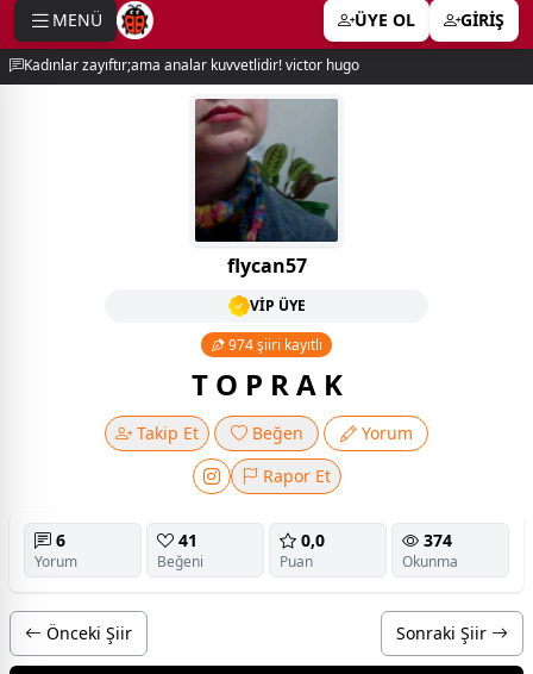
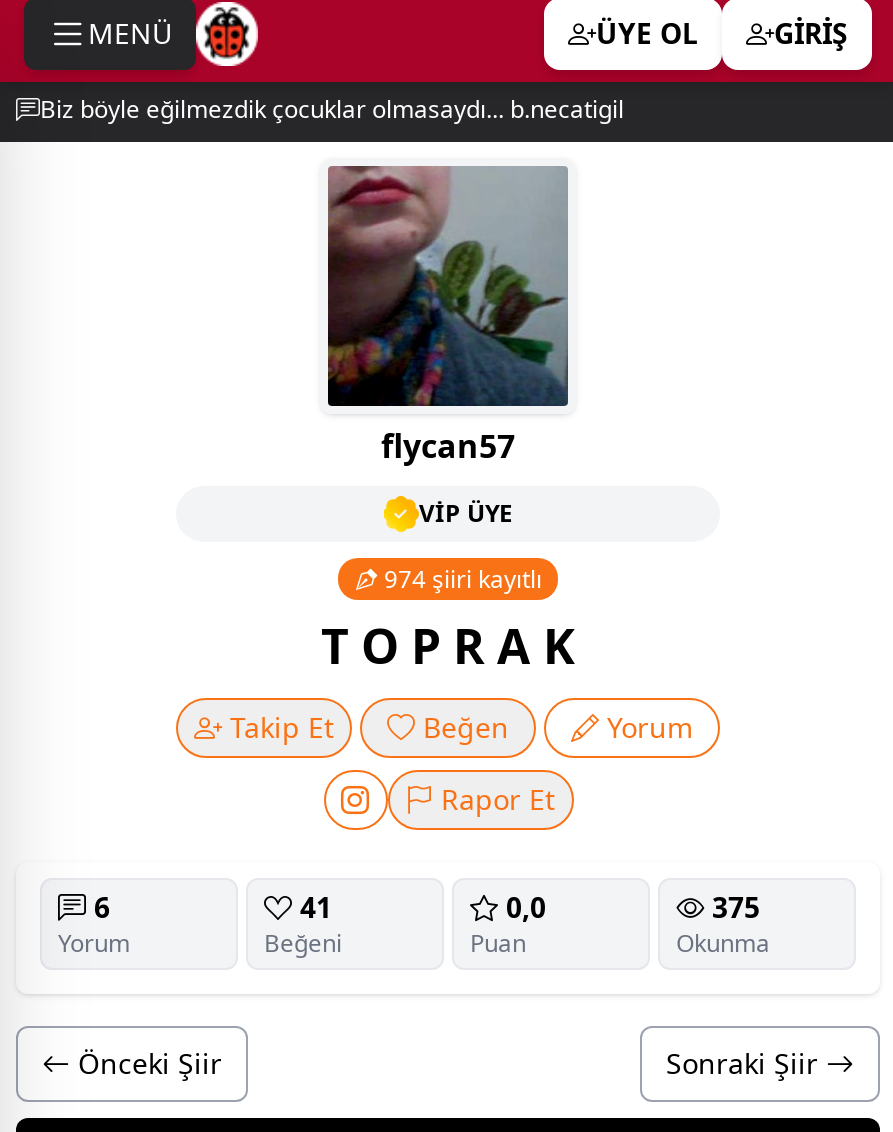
[24,55,359,75] Kadınlar zayıftır;ama analar kuvvetlidir! victor hugo -> [40,92,624,126] Biz böyle eğilmezdik çocuklar olmasaydı... b.necatigil
[419,529,452,551] 374 -> [704,888,760,926] 375

